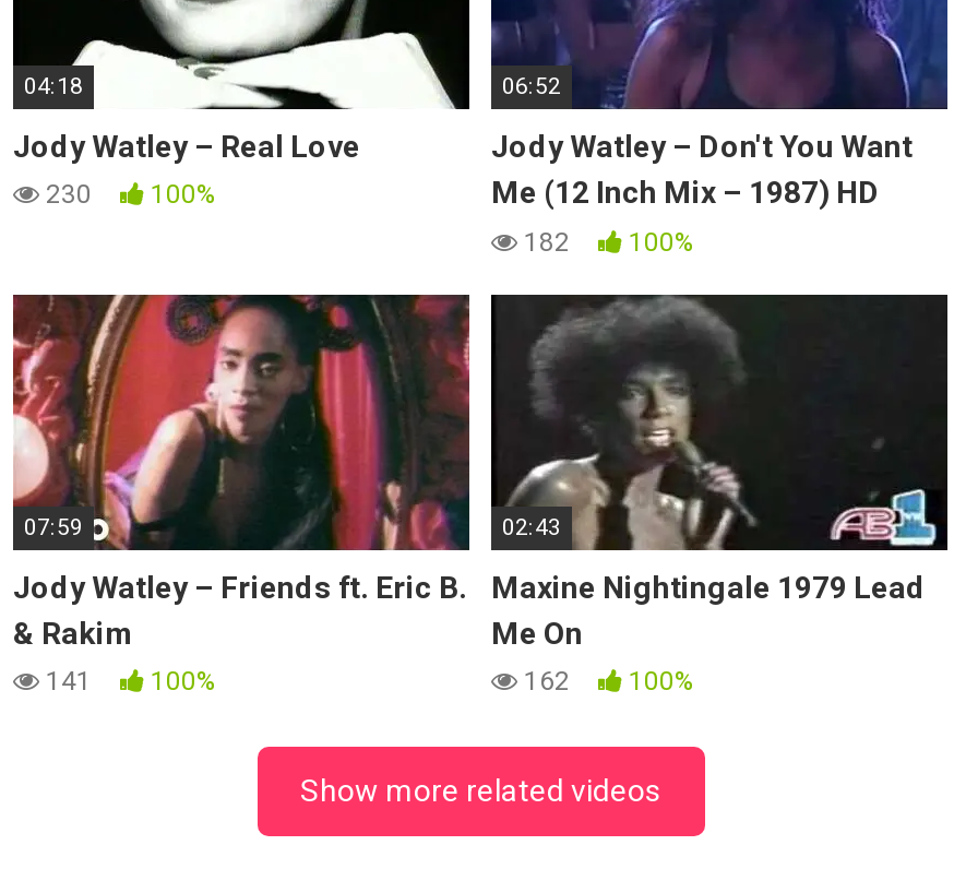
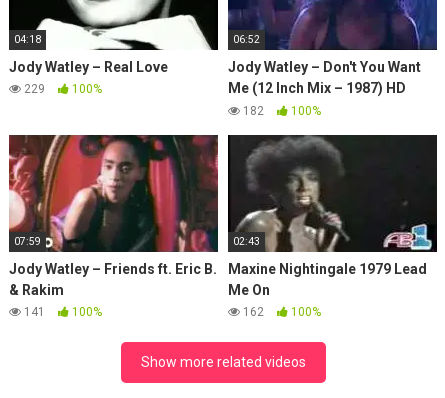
[39,179,216,210] 230 100% -> [21,82,102,96] 229 100%

